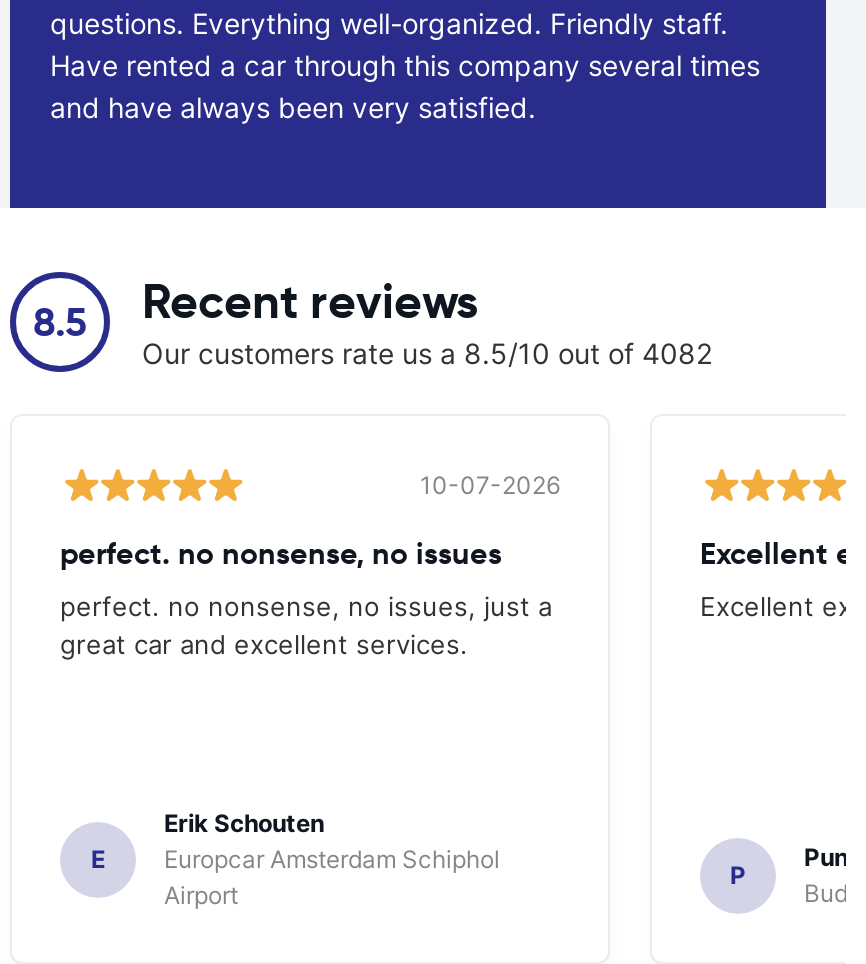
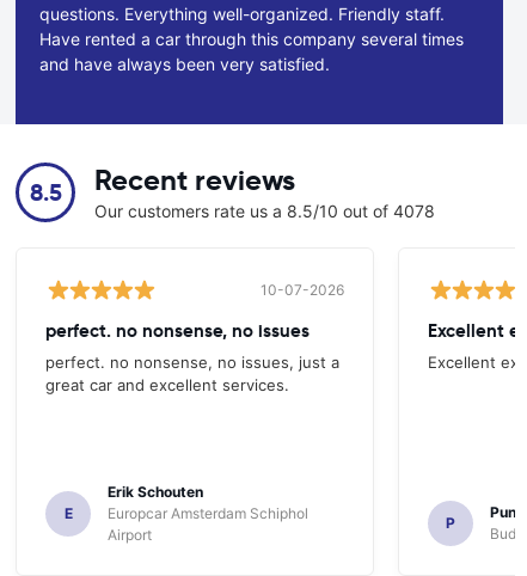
[142,336,712,370] Our customers rate us a 8.5/10 out of 4082 -> [94,201,435,221] Our customers rate us a 8.5/10 out of 4078

